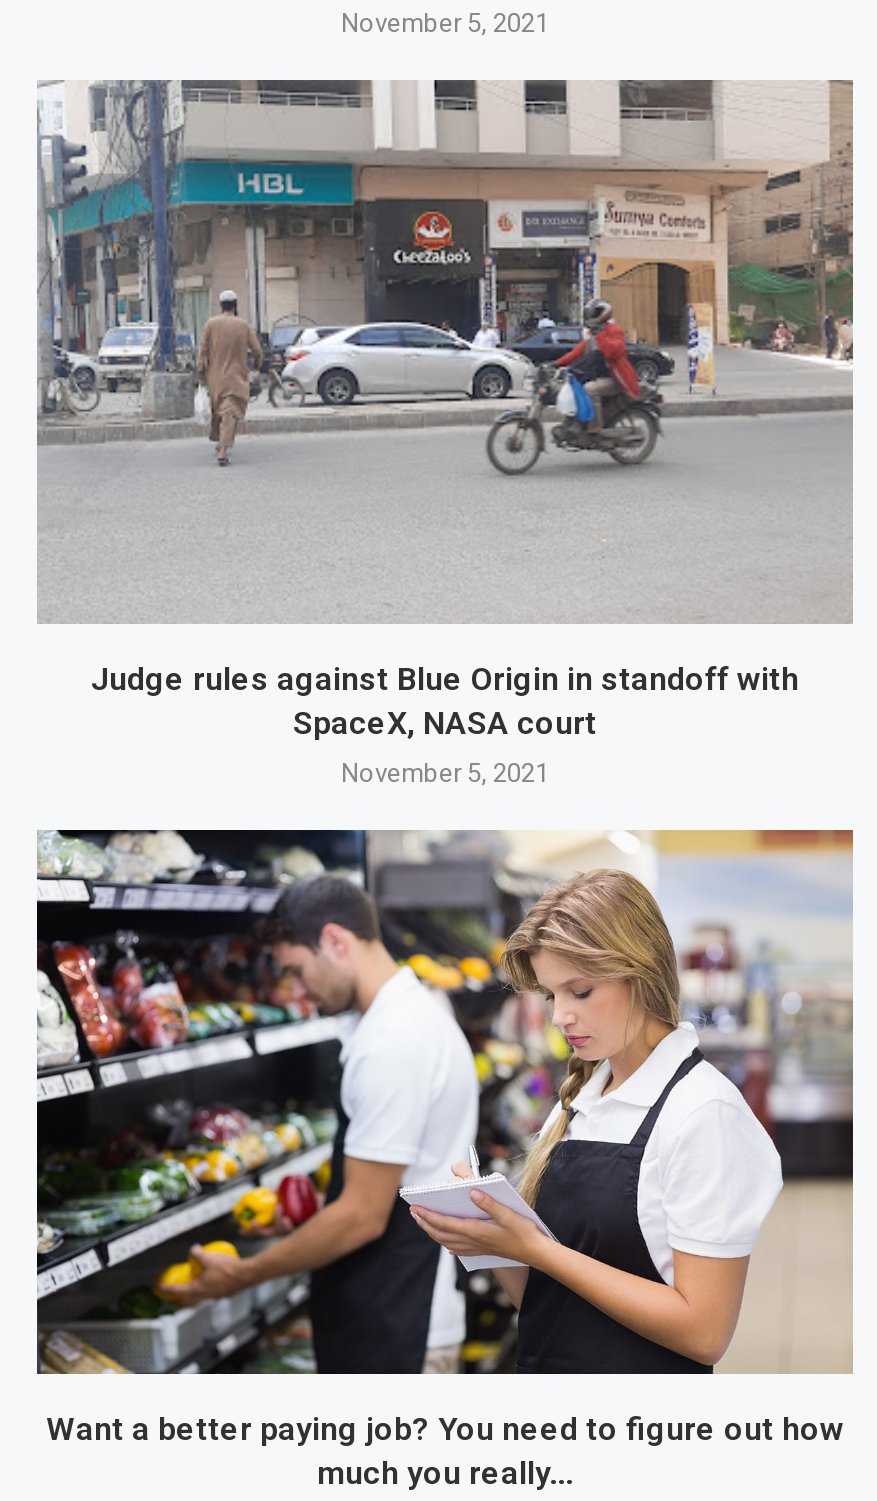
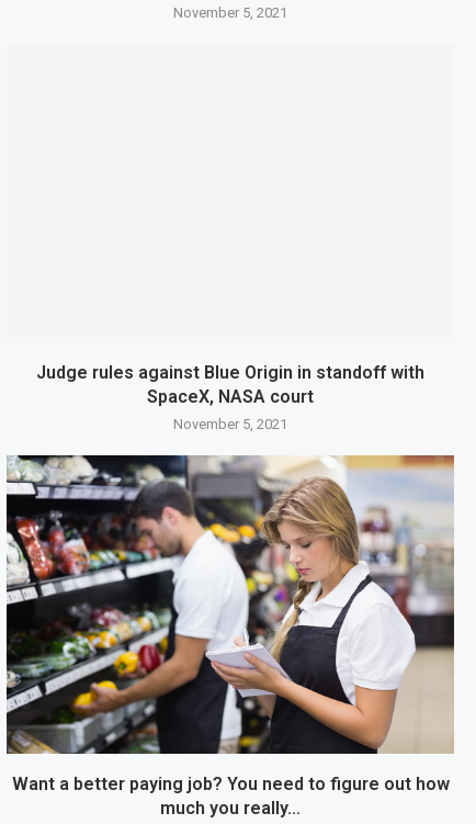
[35,78,855,624] [image] -> none

